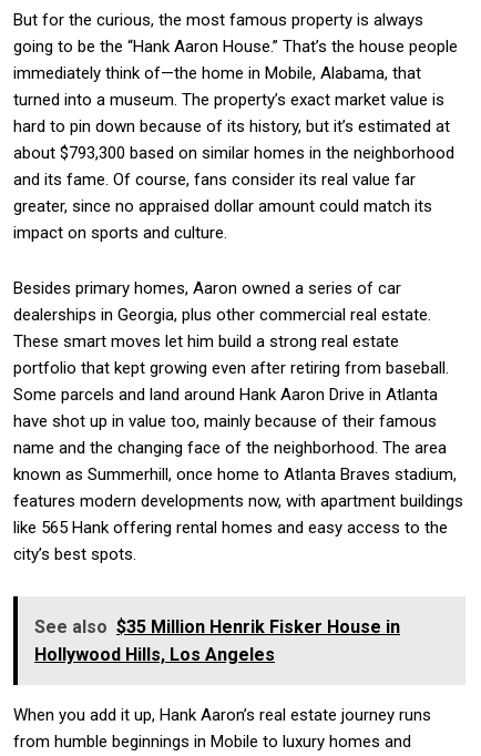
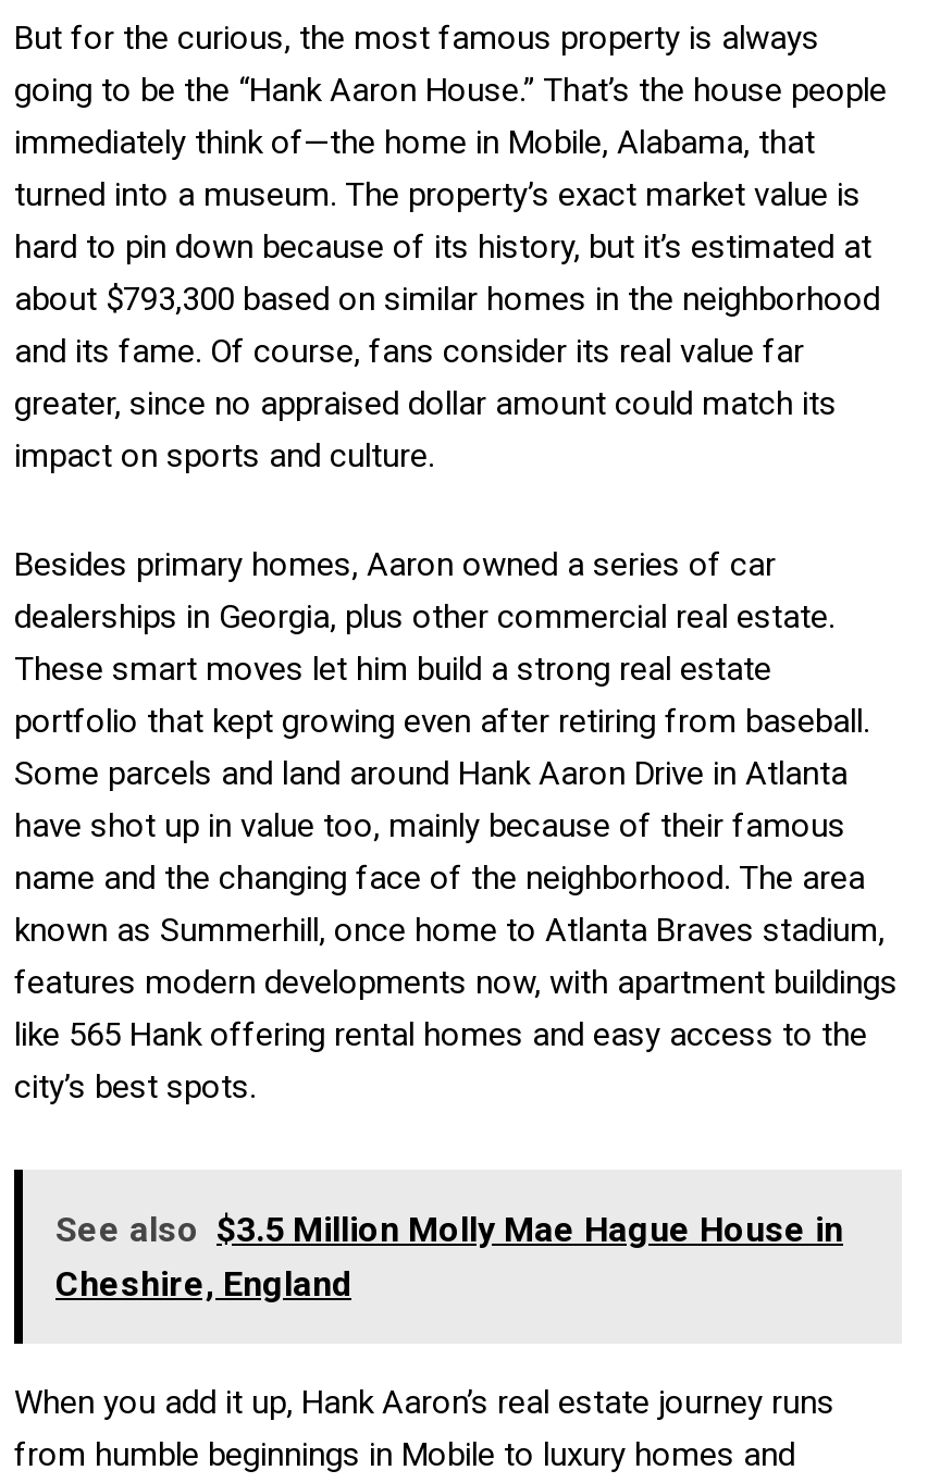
[34,616,400,665] See also $35 Million Henrik Fisker House in | Hollywood Hills, Los Angeles -> [55,1208,843,1303] See also $3.5 Million Molly Mae Hague House in | Cheshire, England

